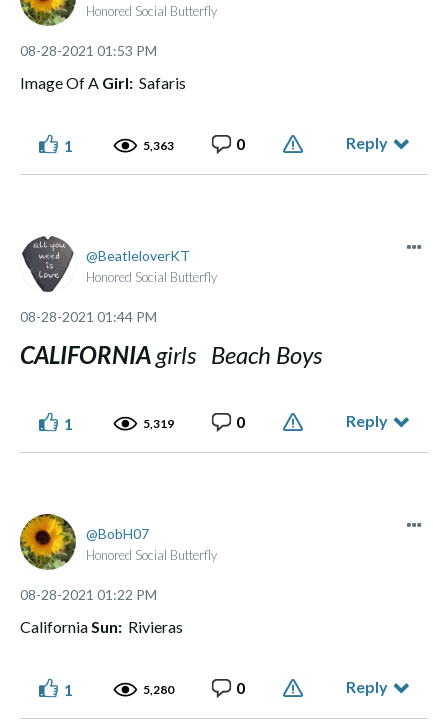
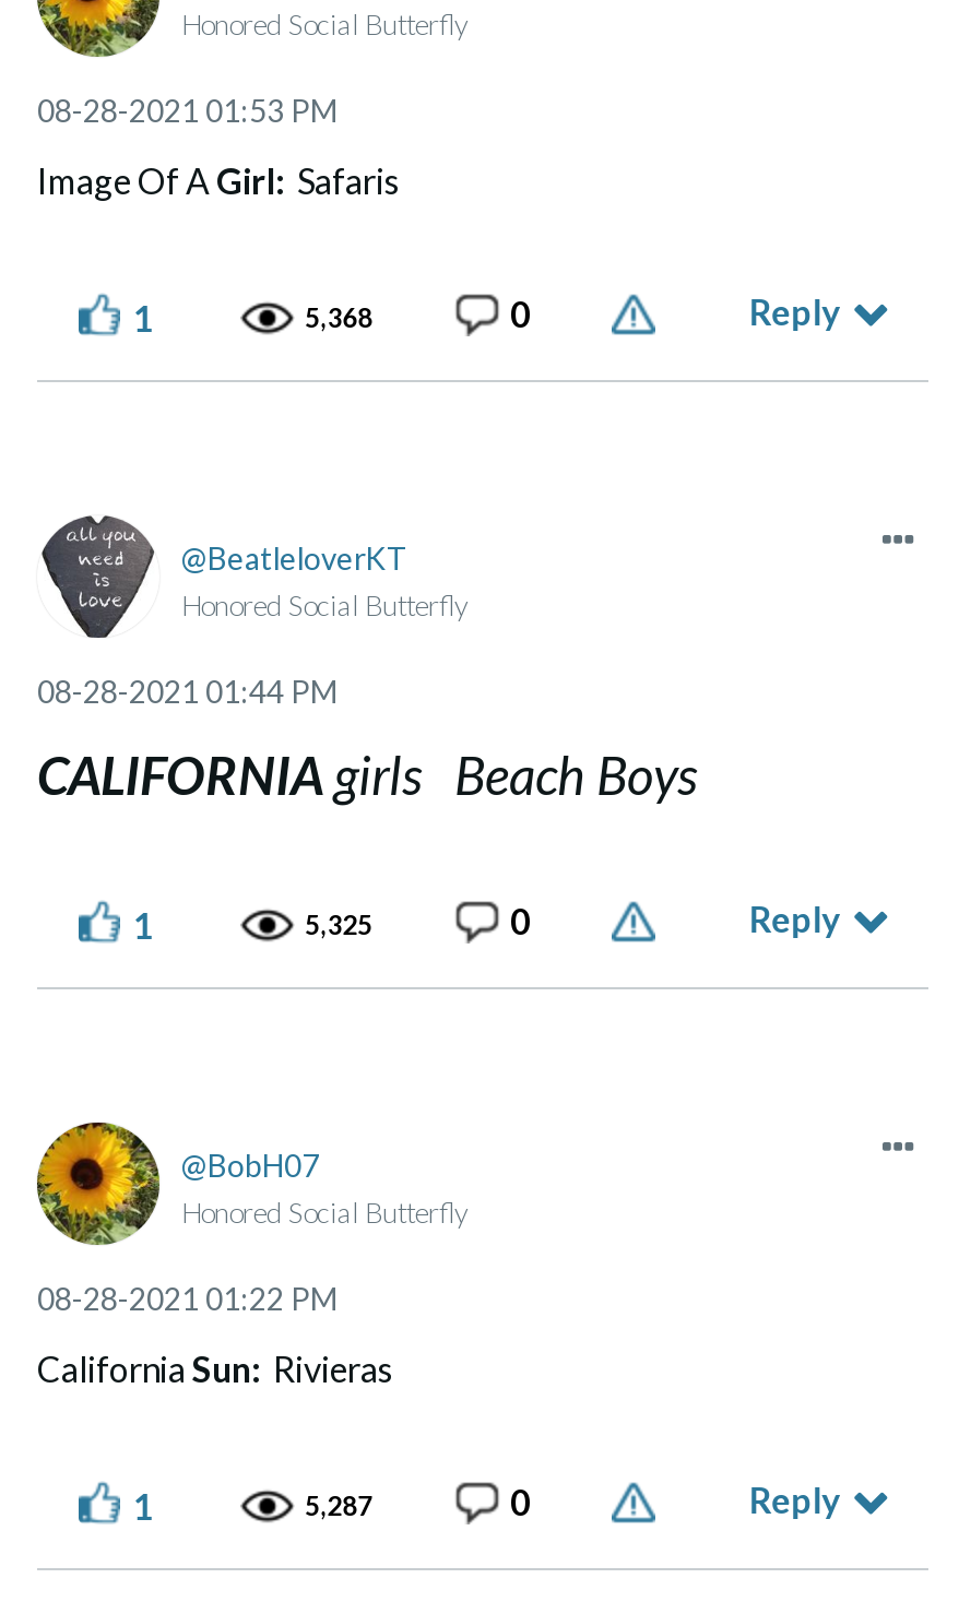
[143,138,174,153] 5,363 -> [305,301,373,334] 5,368
[143,416,174,431] 5,319 -> [305,908,373,941] 5,325
[143,682,174,697] 5,280 -> [305,1489,373,1522] 5,287

